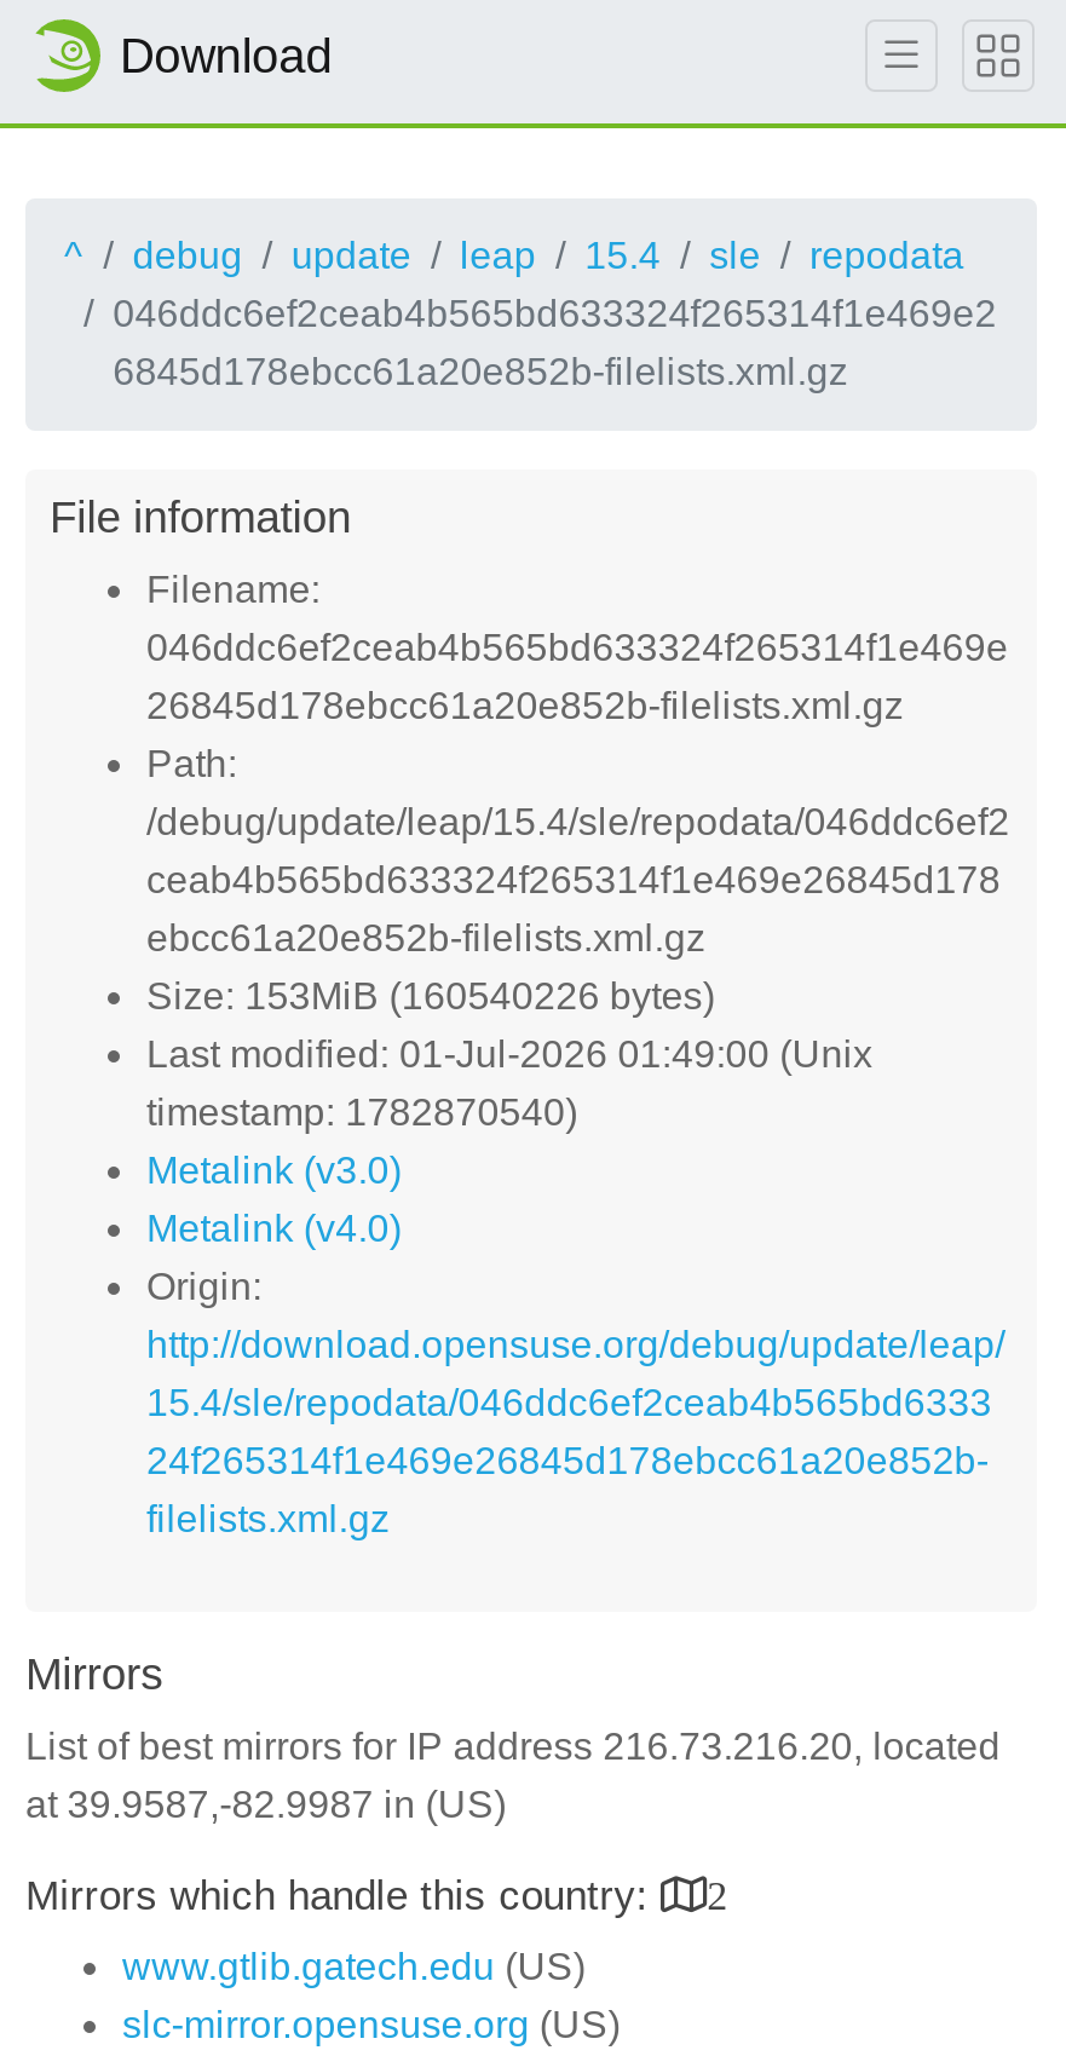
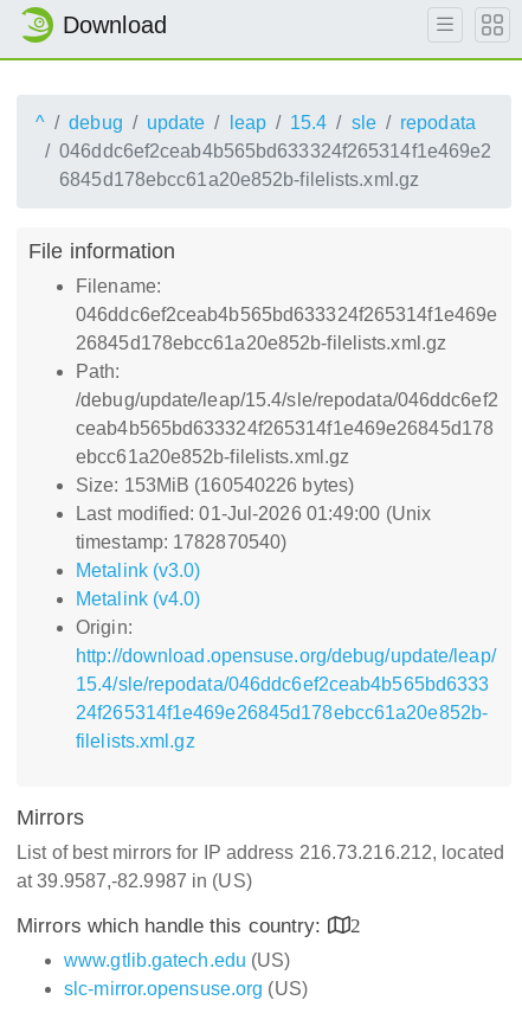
[25,1726,1000,1767] List of best mirrors for IP address 216.73.216.20, located -> [17,842,504,863] List of best mirrors for IP address 216.73.216.212, located

